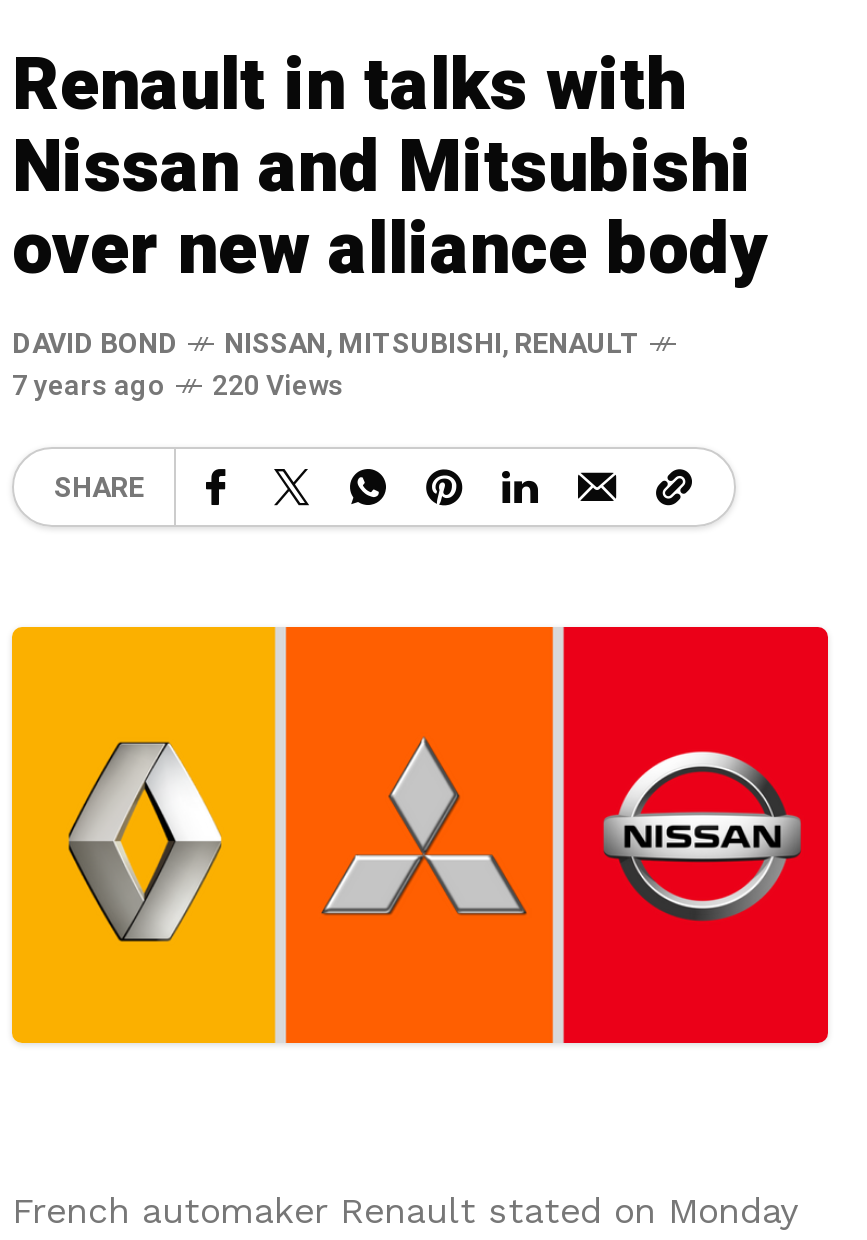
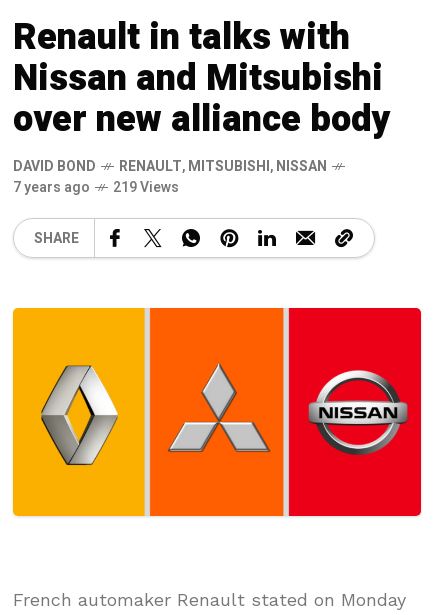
[224,324,640,366] NISSAN, MITSUBISHI, RENAULT -> [119,156,327,177] RENAULT, MITSUBISHI, NISSAN
[12,366,344,408] 7 years ago 220 Views -> [13,177,179,198] 7 years ago 219 Views

